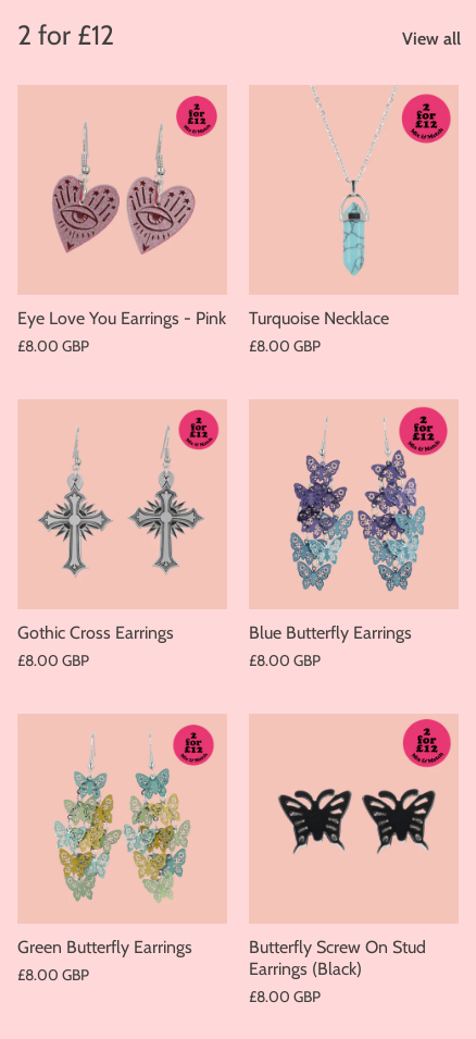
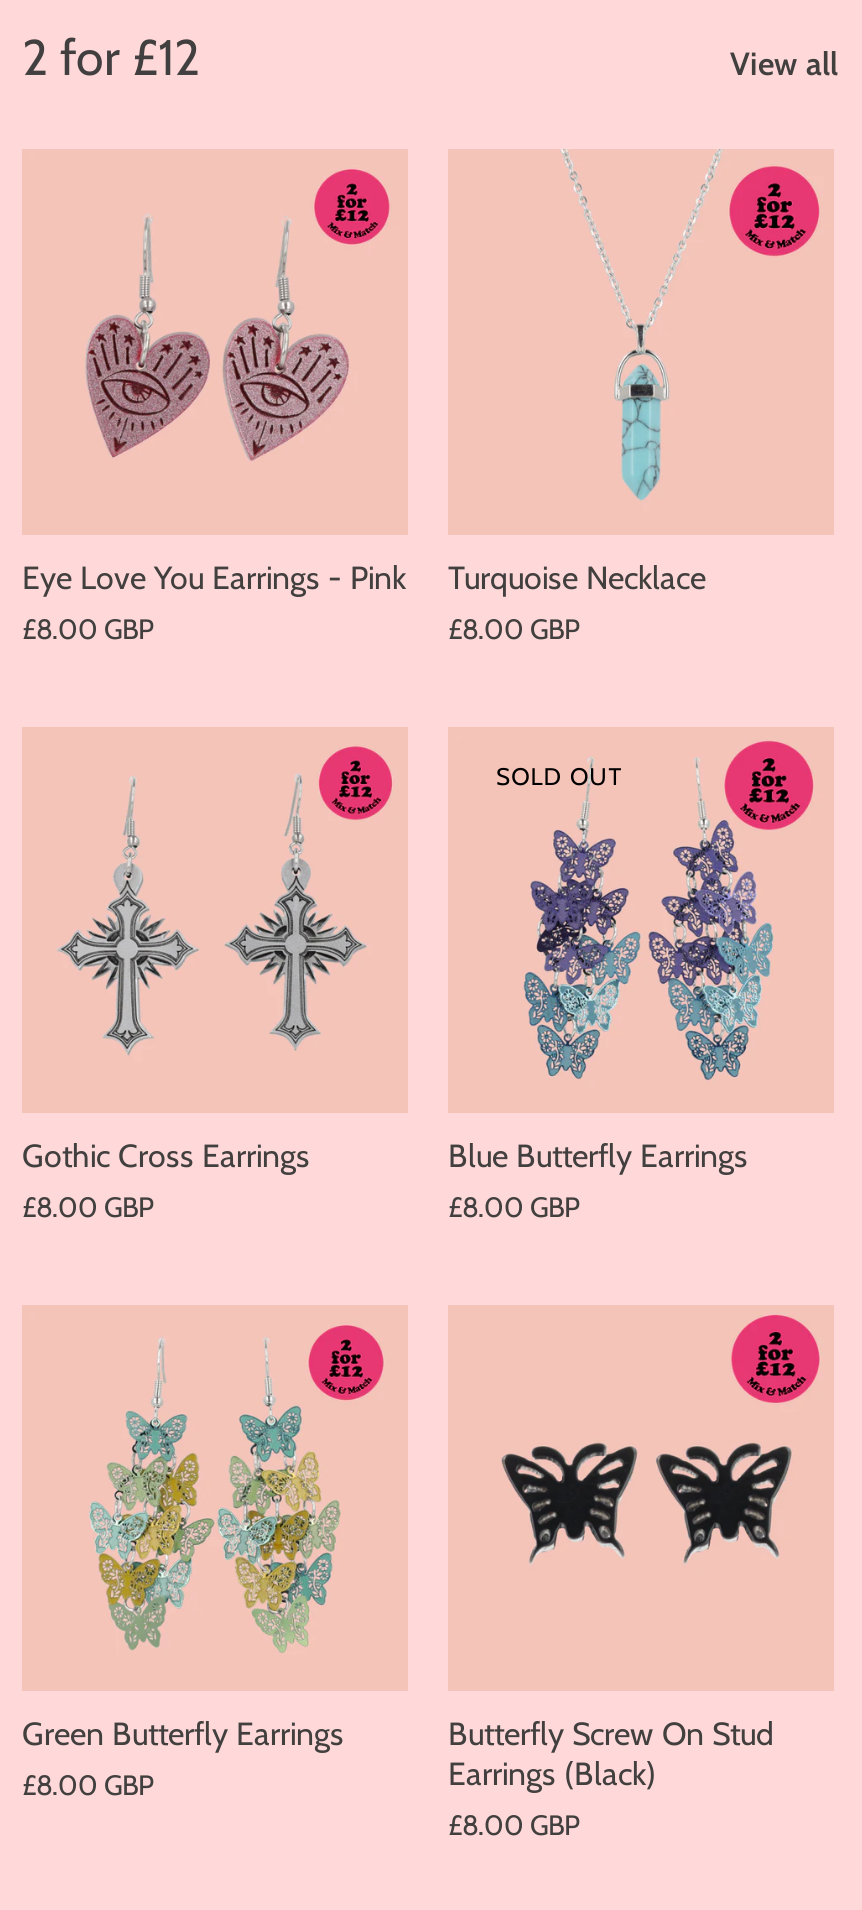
none -> [496,761,622,791] SOLD OUT

